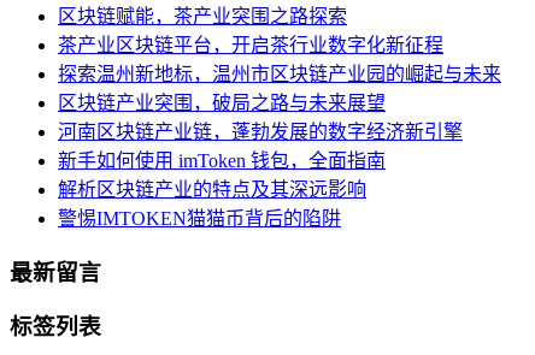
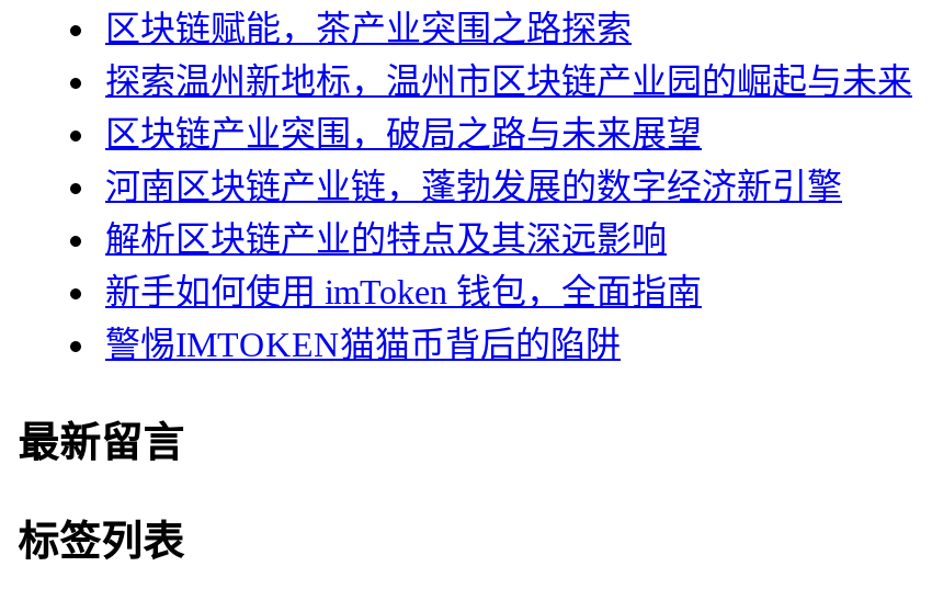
[58,35,443,55] 茶产业区块链平台，开启茶行业数字化新征程 -> none
moved [58,179,366,200] -> [105,220,667,258]: 解析区块链产业的特点及其深远影响

